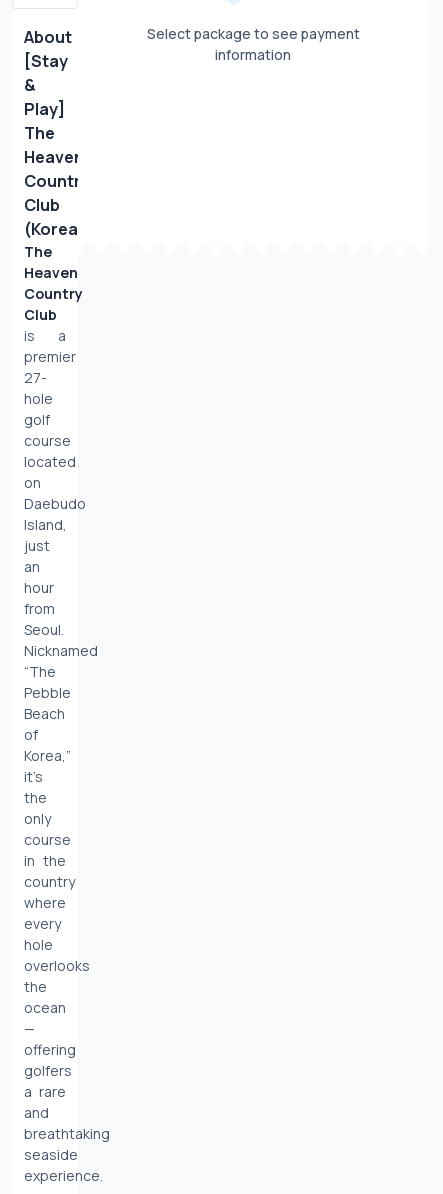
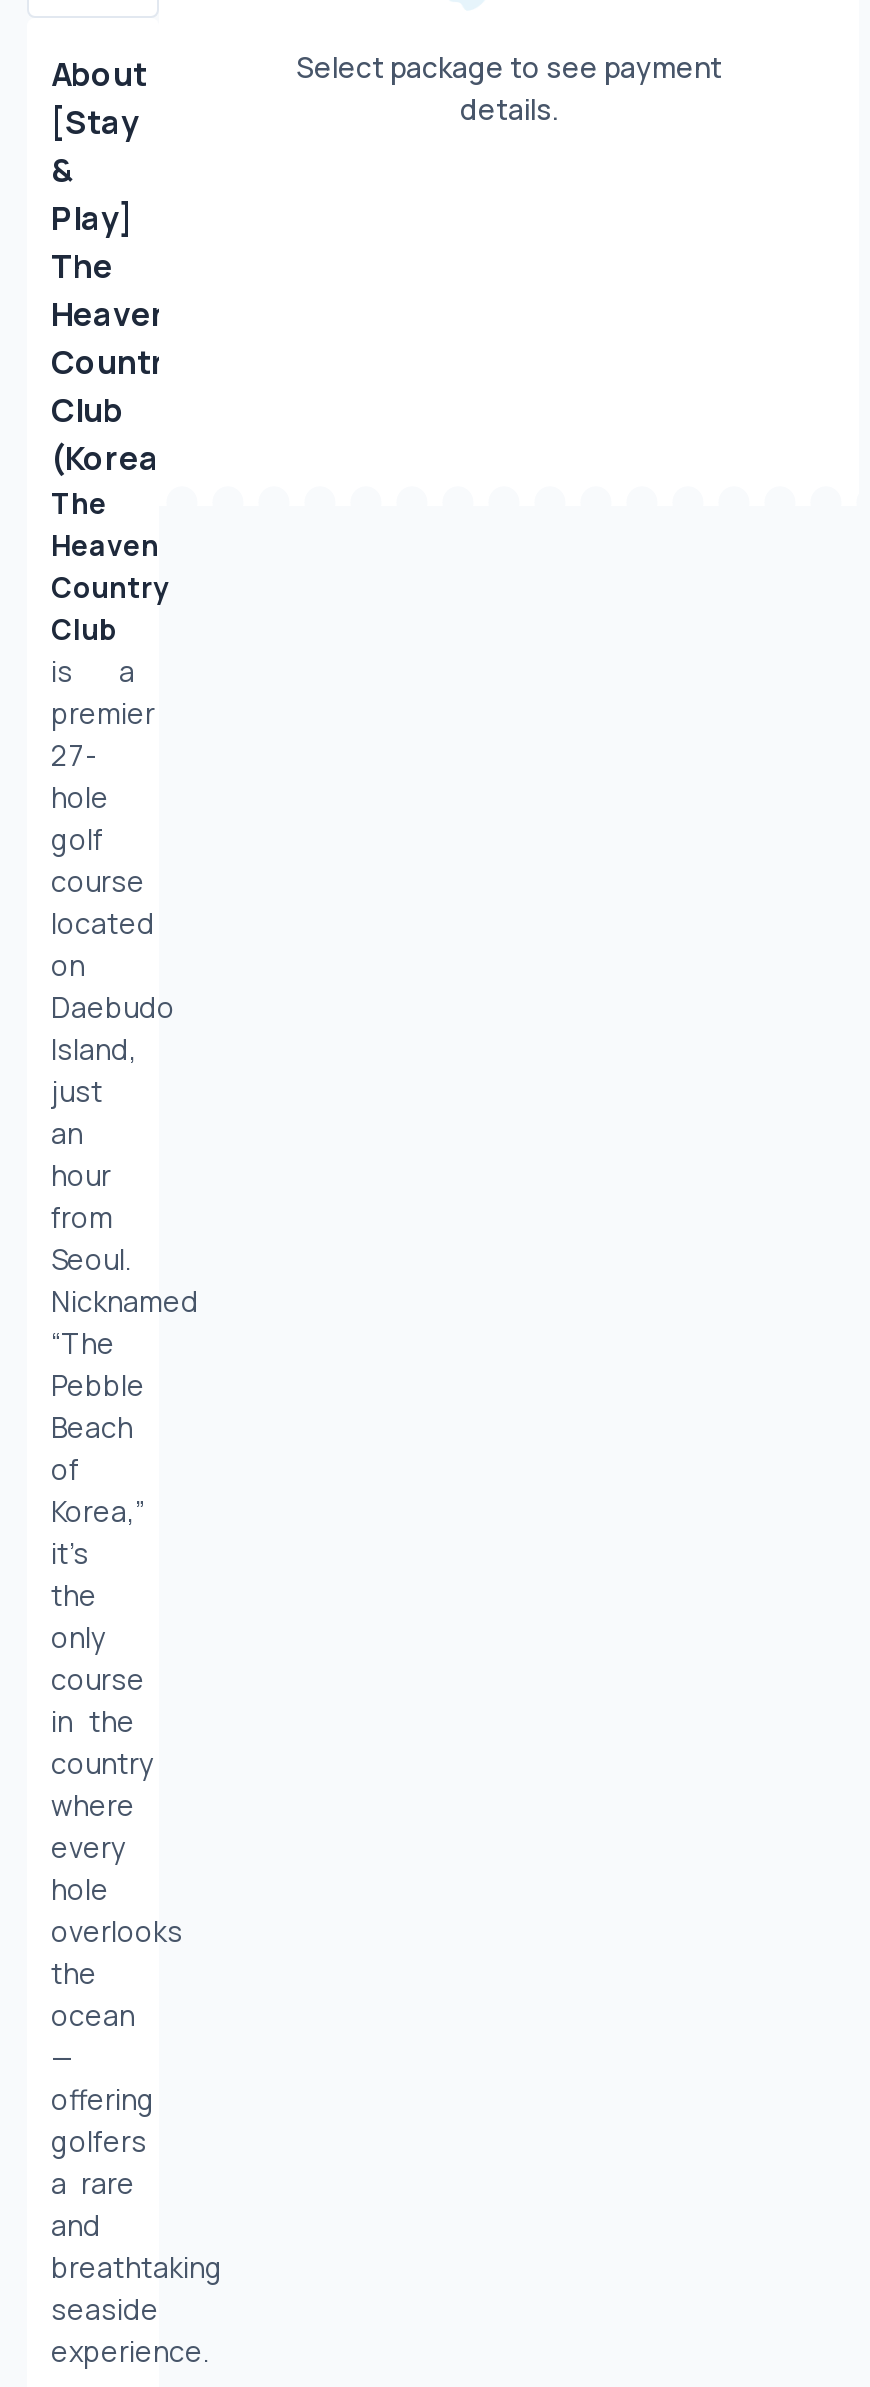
[215,44,291,63] information -> [460,89,558,127] details.

